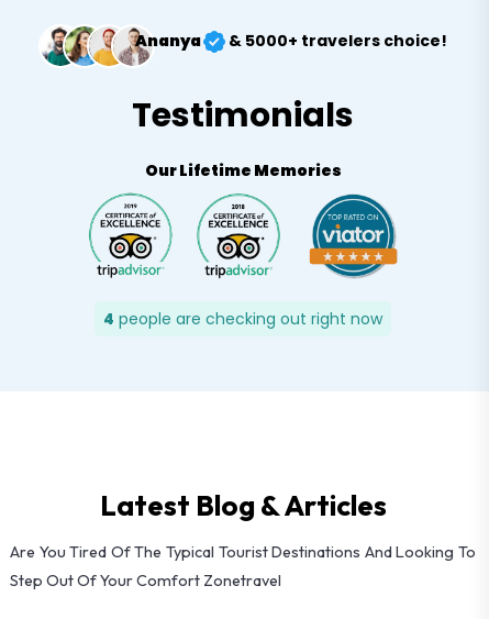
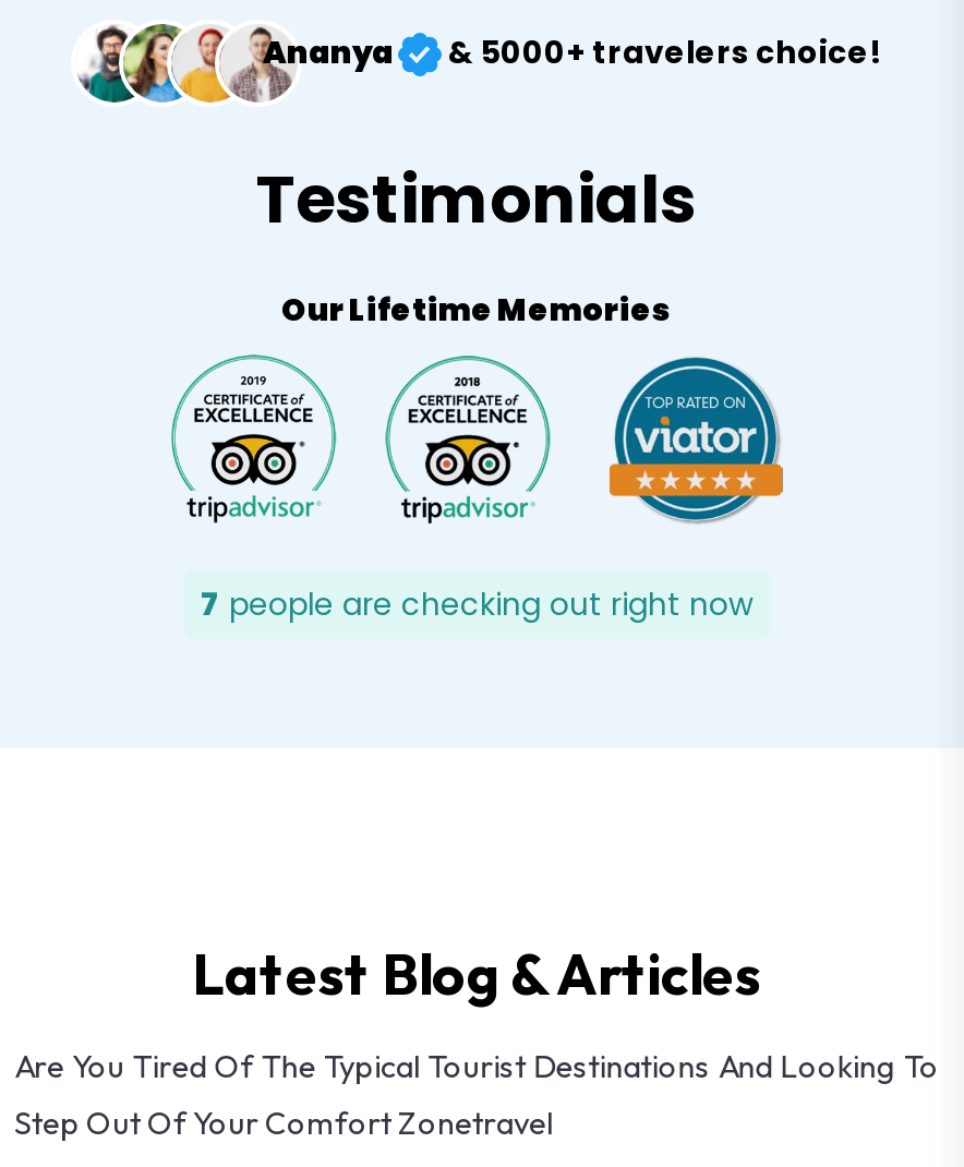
[103,308,382,330] 4 people are checking out right now -> [201,582,752,626] 7 people are checking out right now

